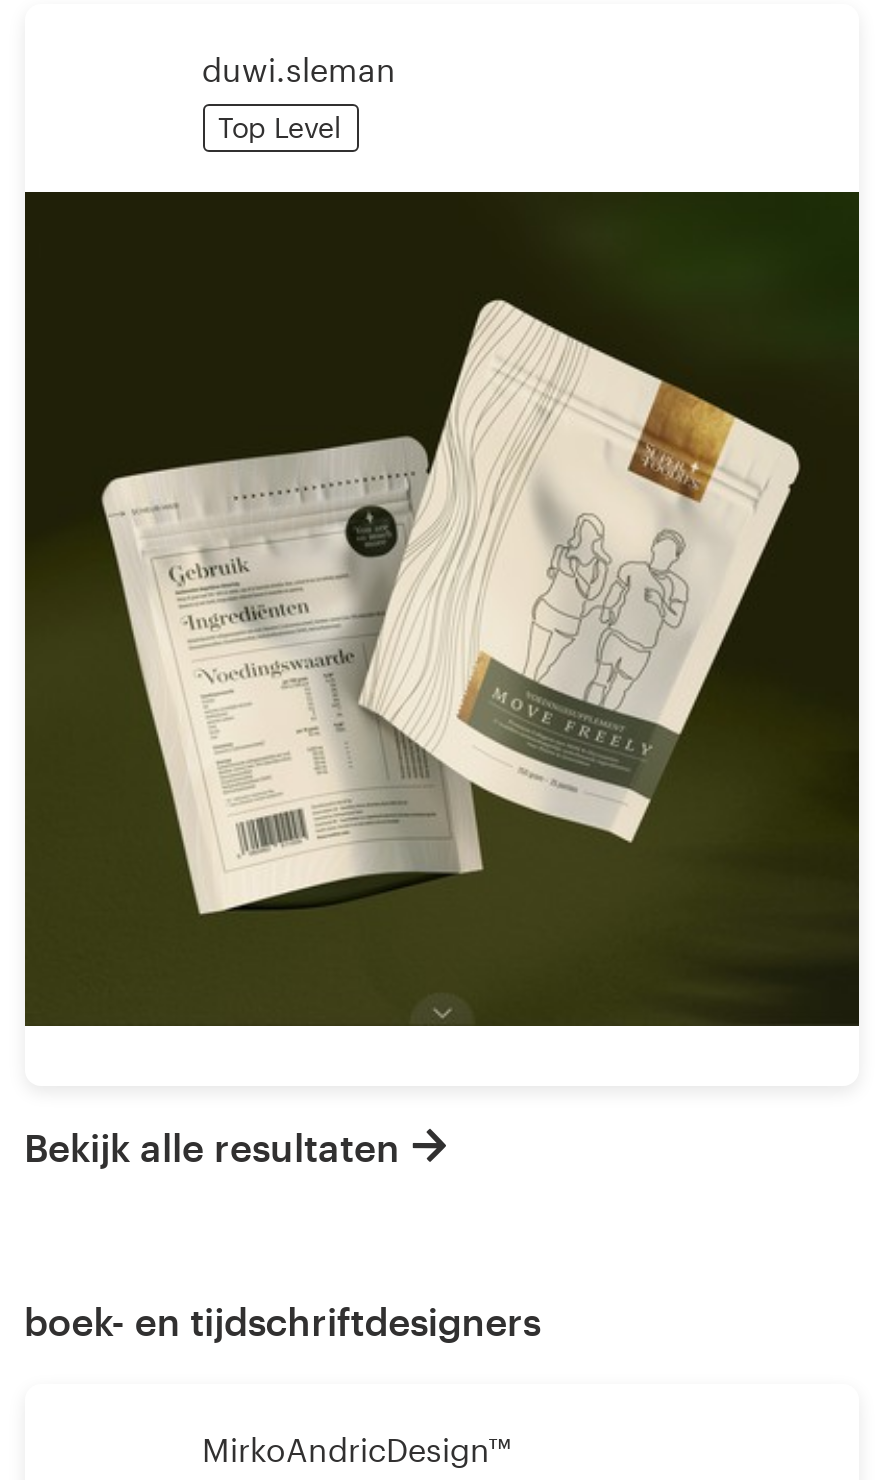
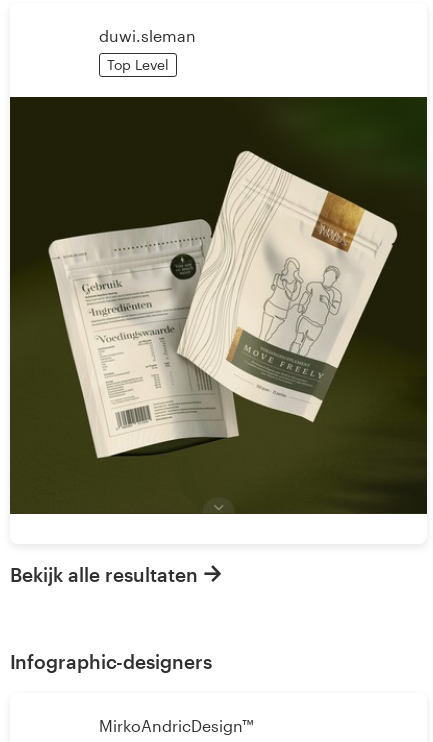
[24,1298,541,1344] boek- en tijdschriftdesigners -> [9,650,211,673] Infographic-designers

